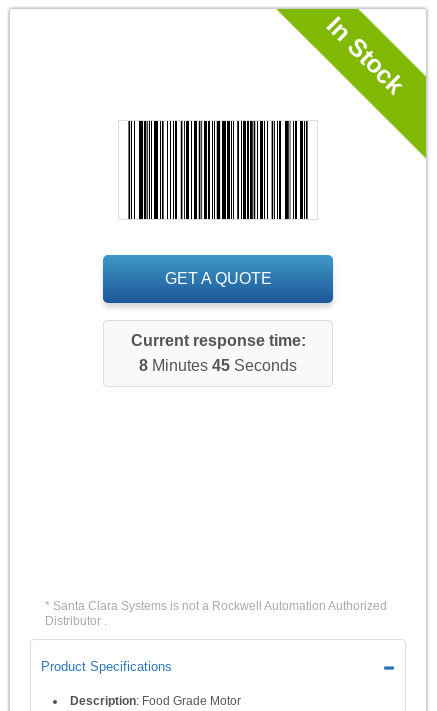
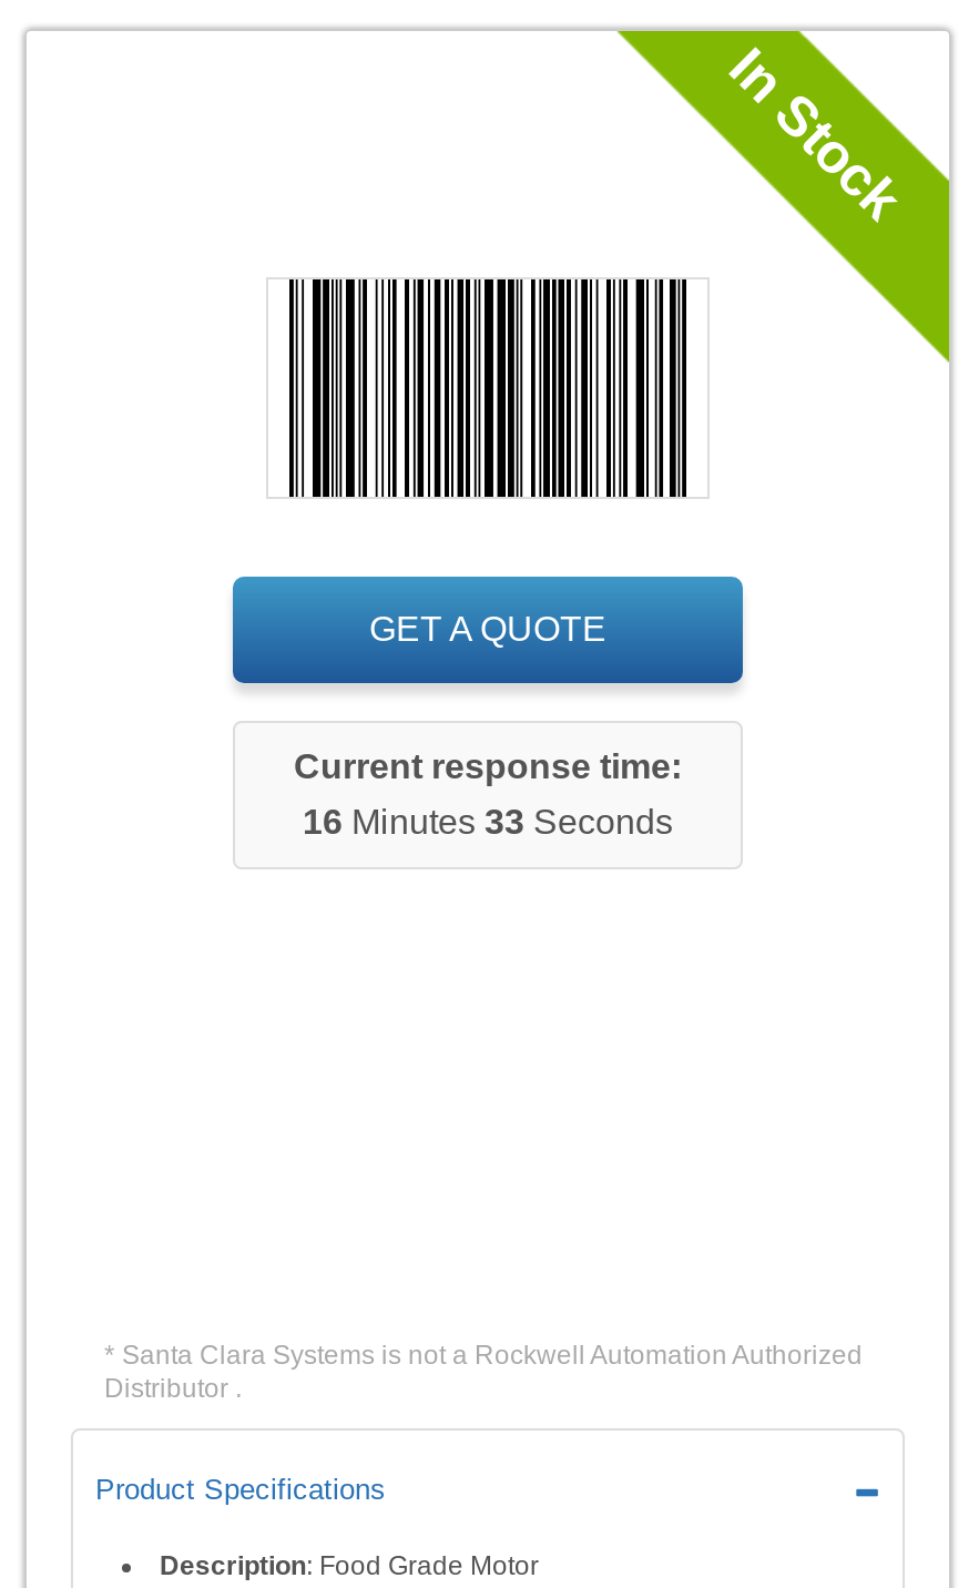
[139,357,297,374] 8 Minutes 45 Seconds -> [303,803,673,841] 16 Minutes 33 Seconds

